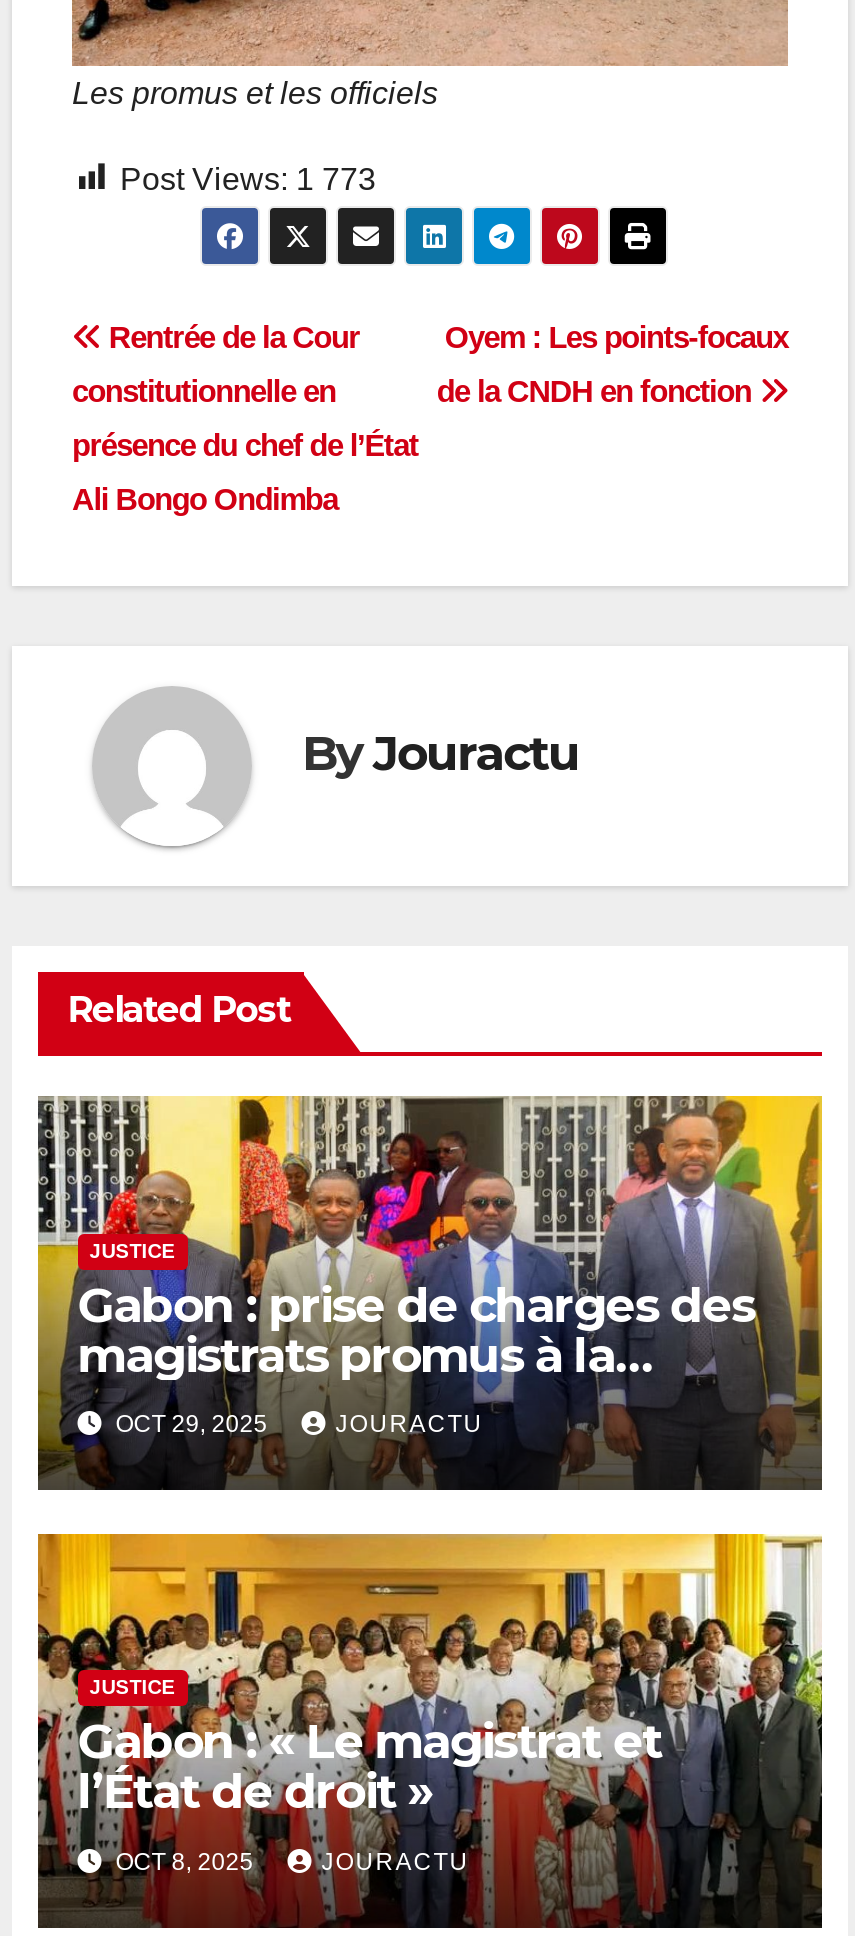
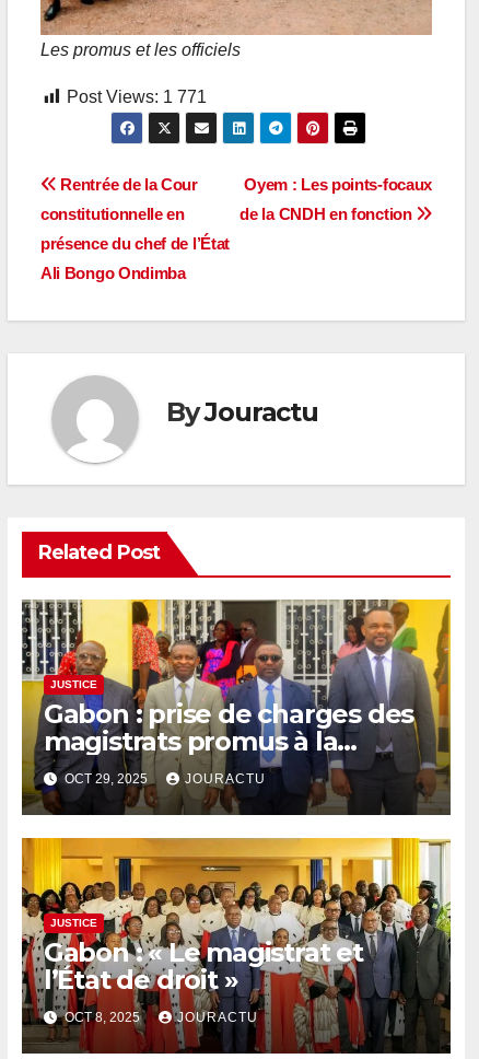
[120,161,376,195] Post Views: 1 773 -> [67,88,207,107] Post Views: 1 771

